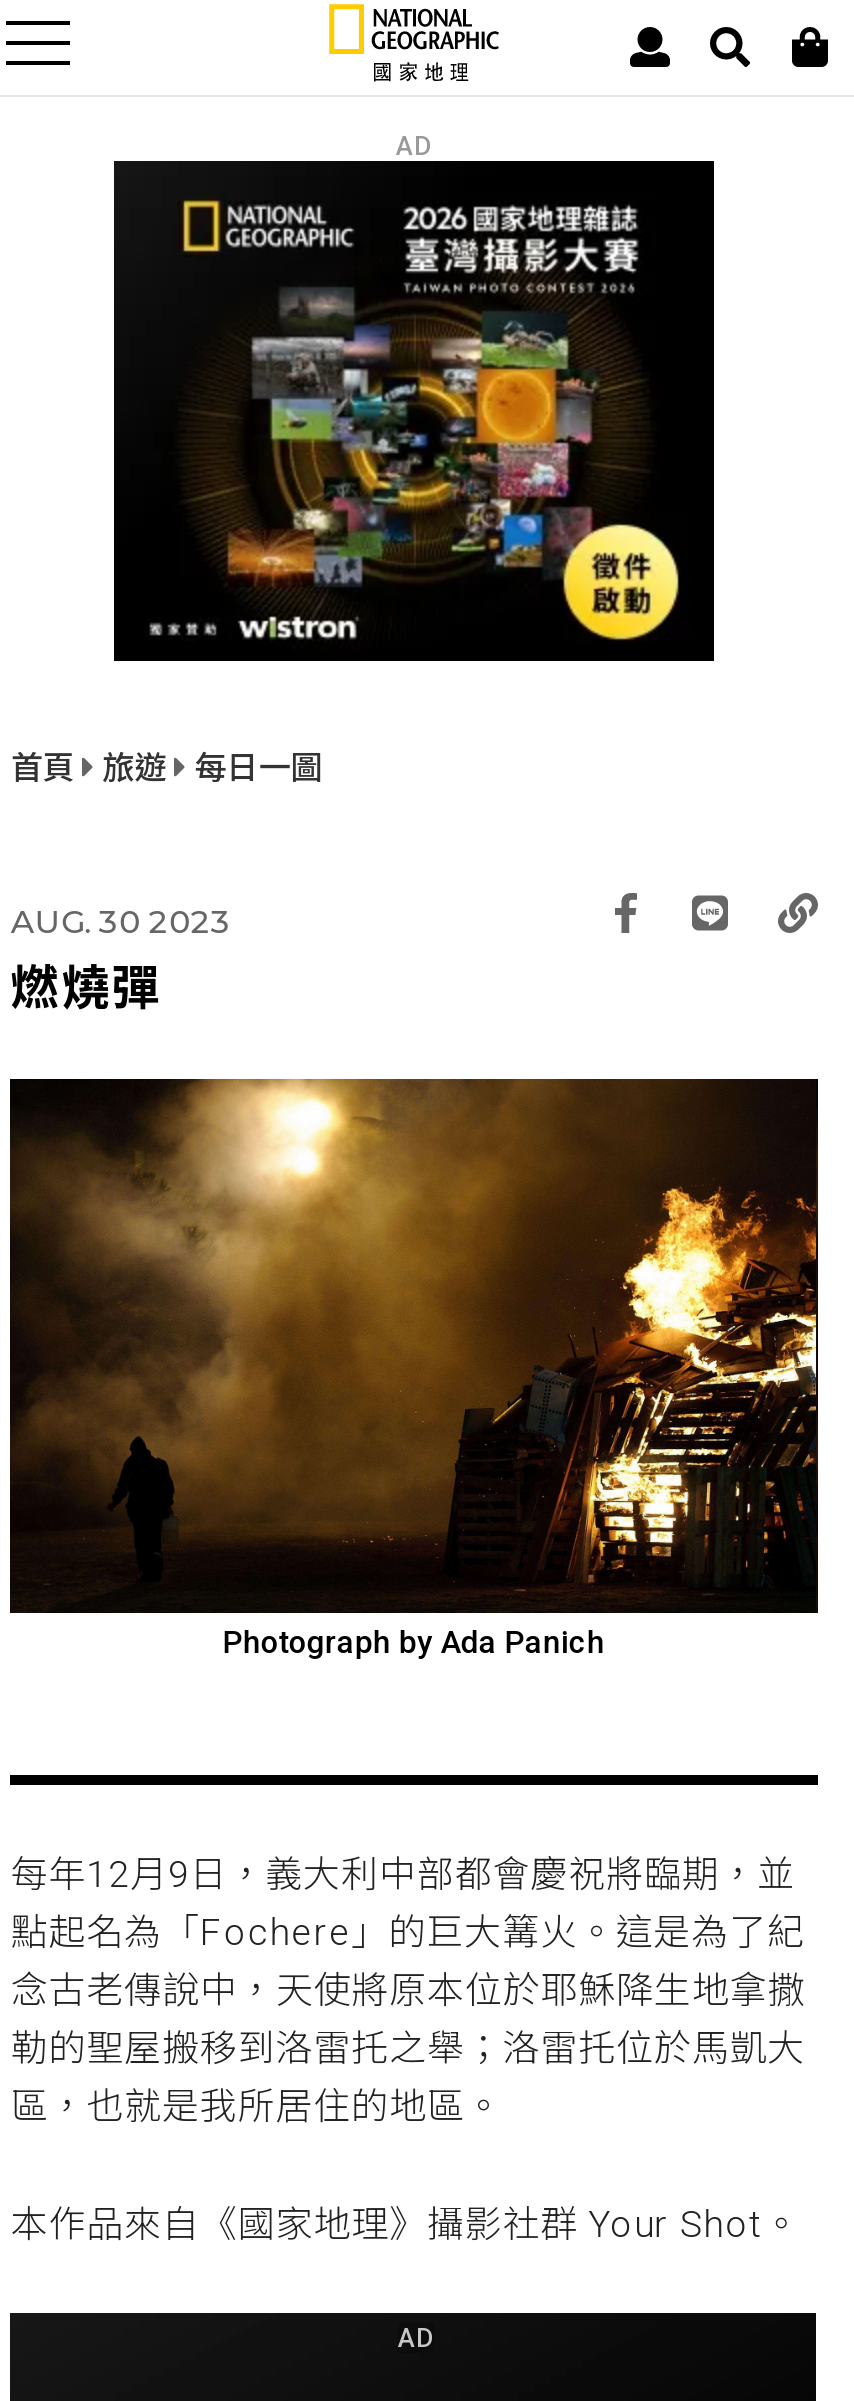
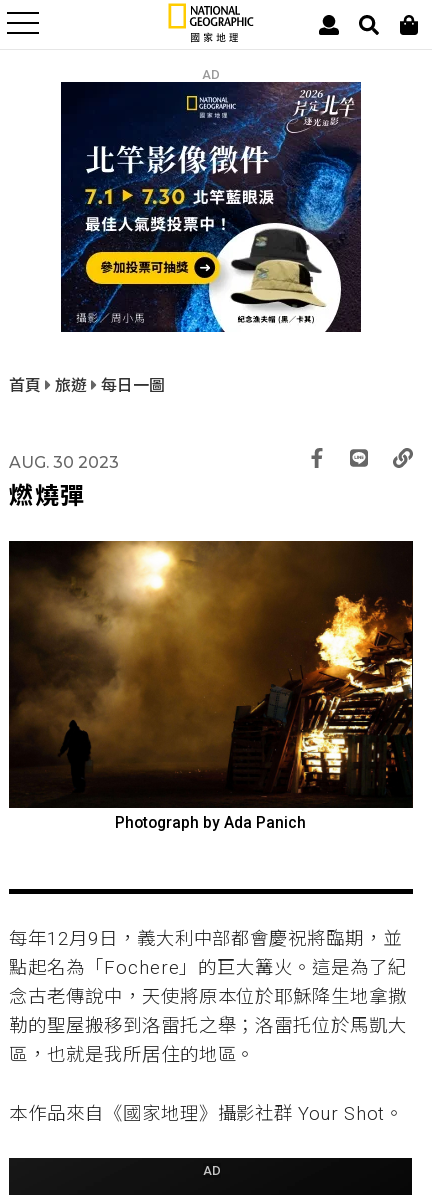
[114,159,716,663] [image] -> [60,81,362,333] [image]

